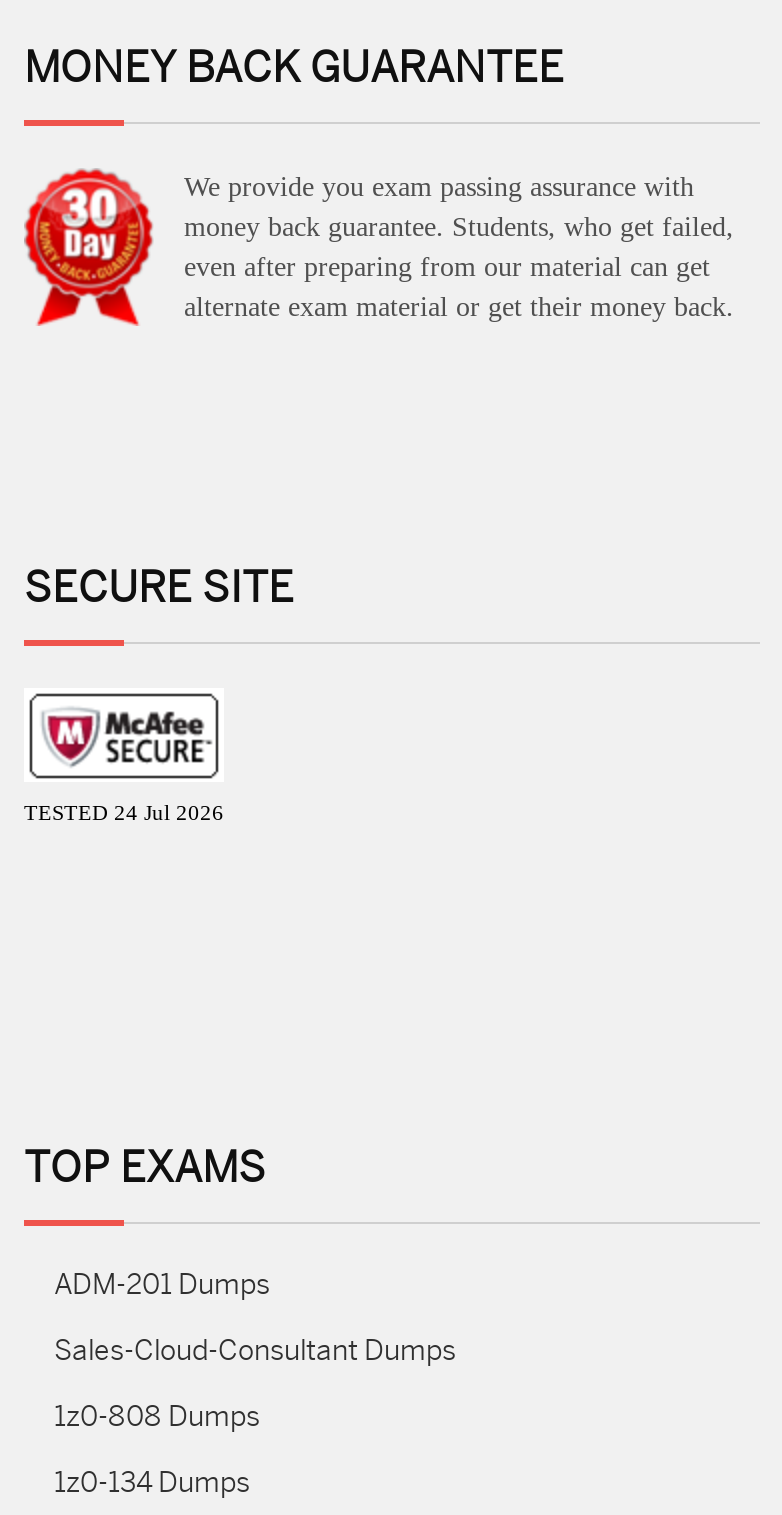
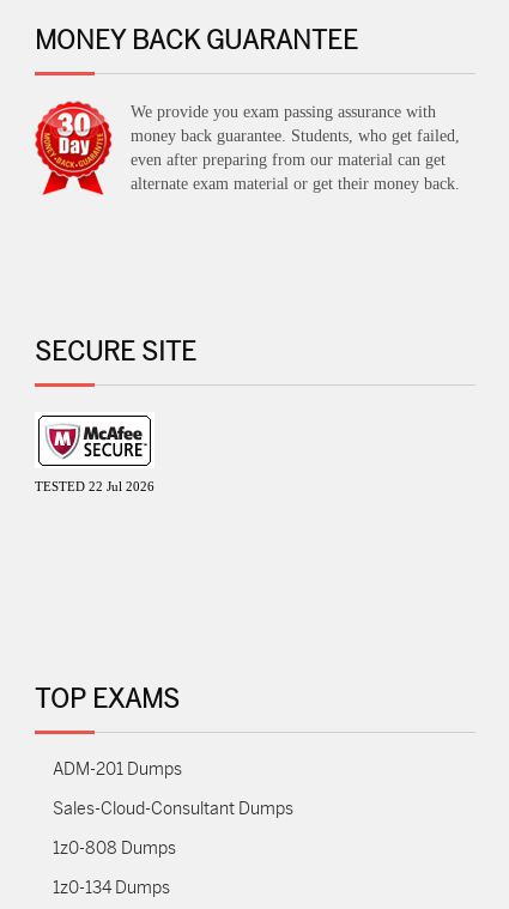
[24,801,224,825] TESTED 24 Jul 2026 -> [35,480,154,494] TESTED 22 Jul 2026

